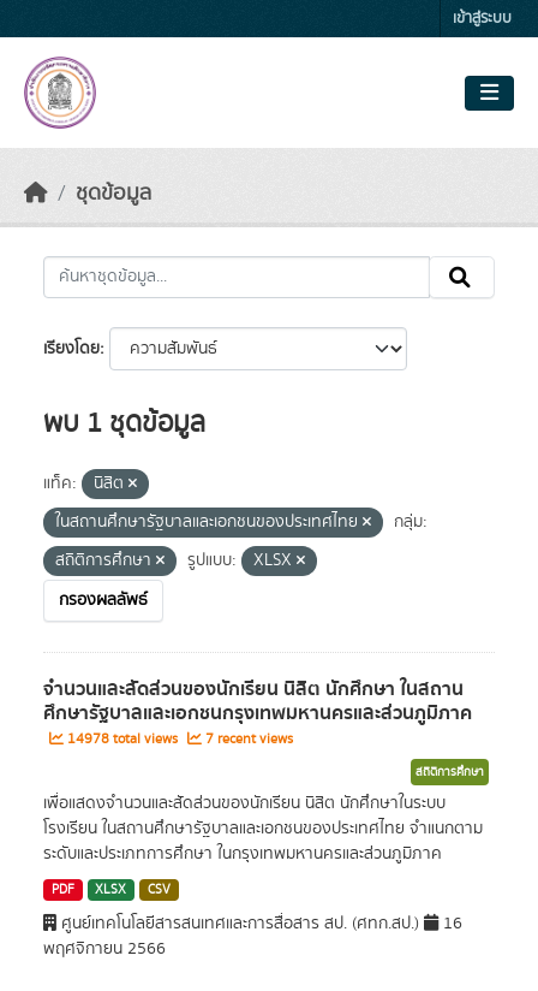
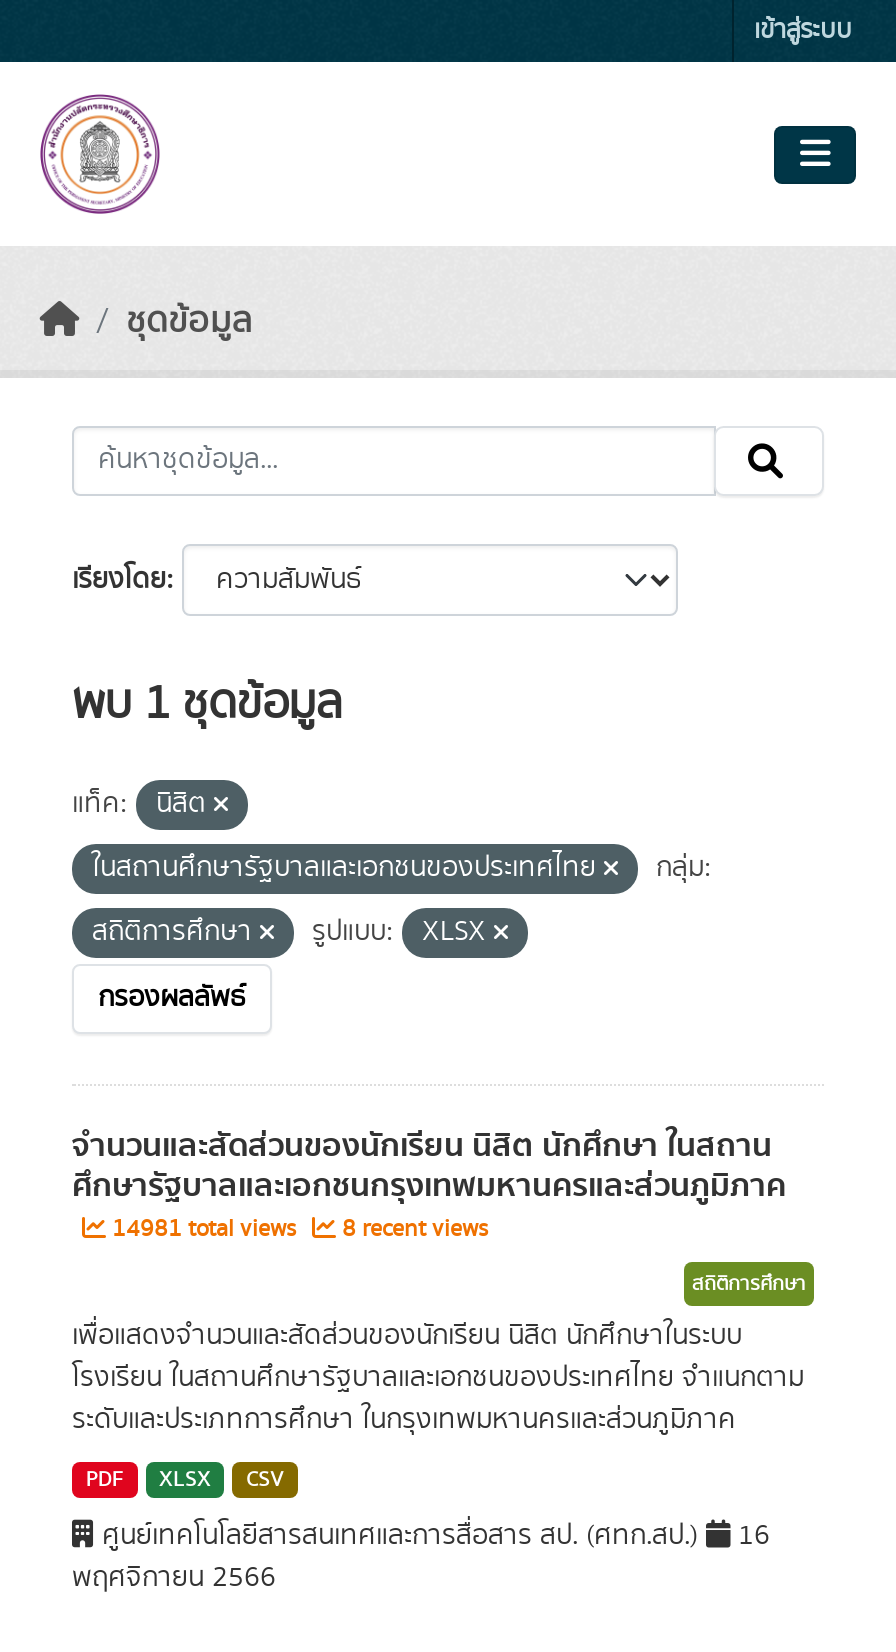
[64,729,181,749] 14978 total views -> [106,1212,302,1246] 14981 total views
[202,729,293,749] 7 recent views -> [336,1212,488,1246] 8 recent views

